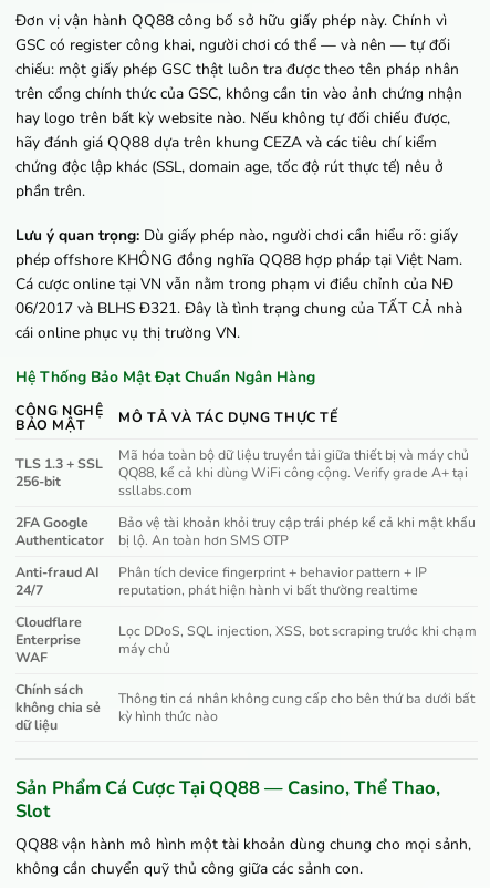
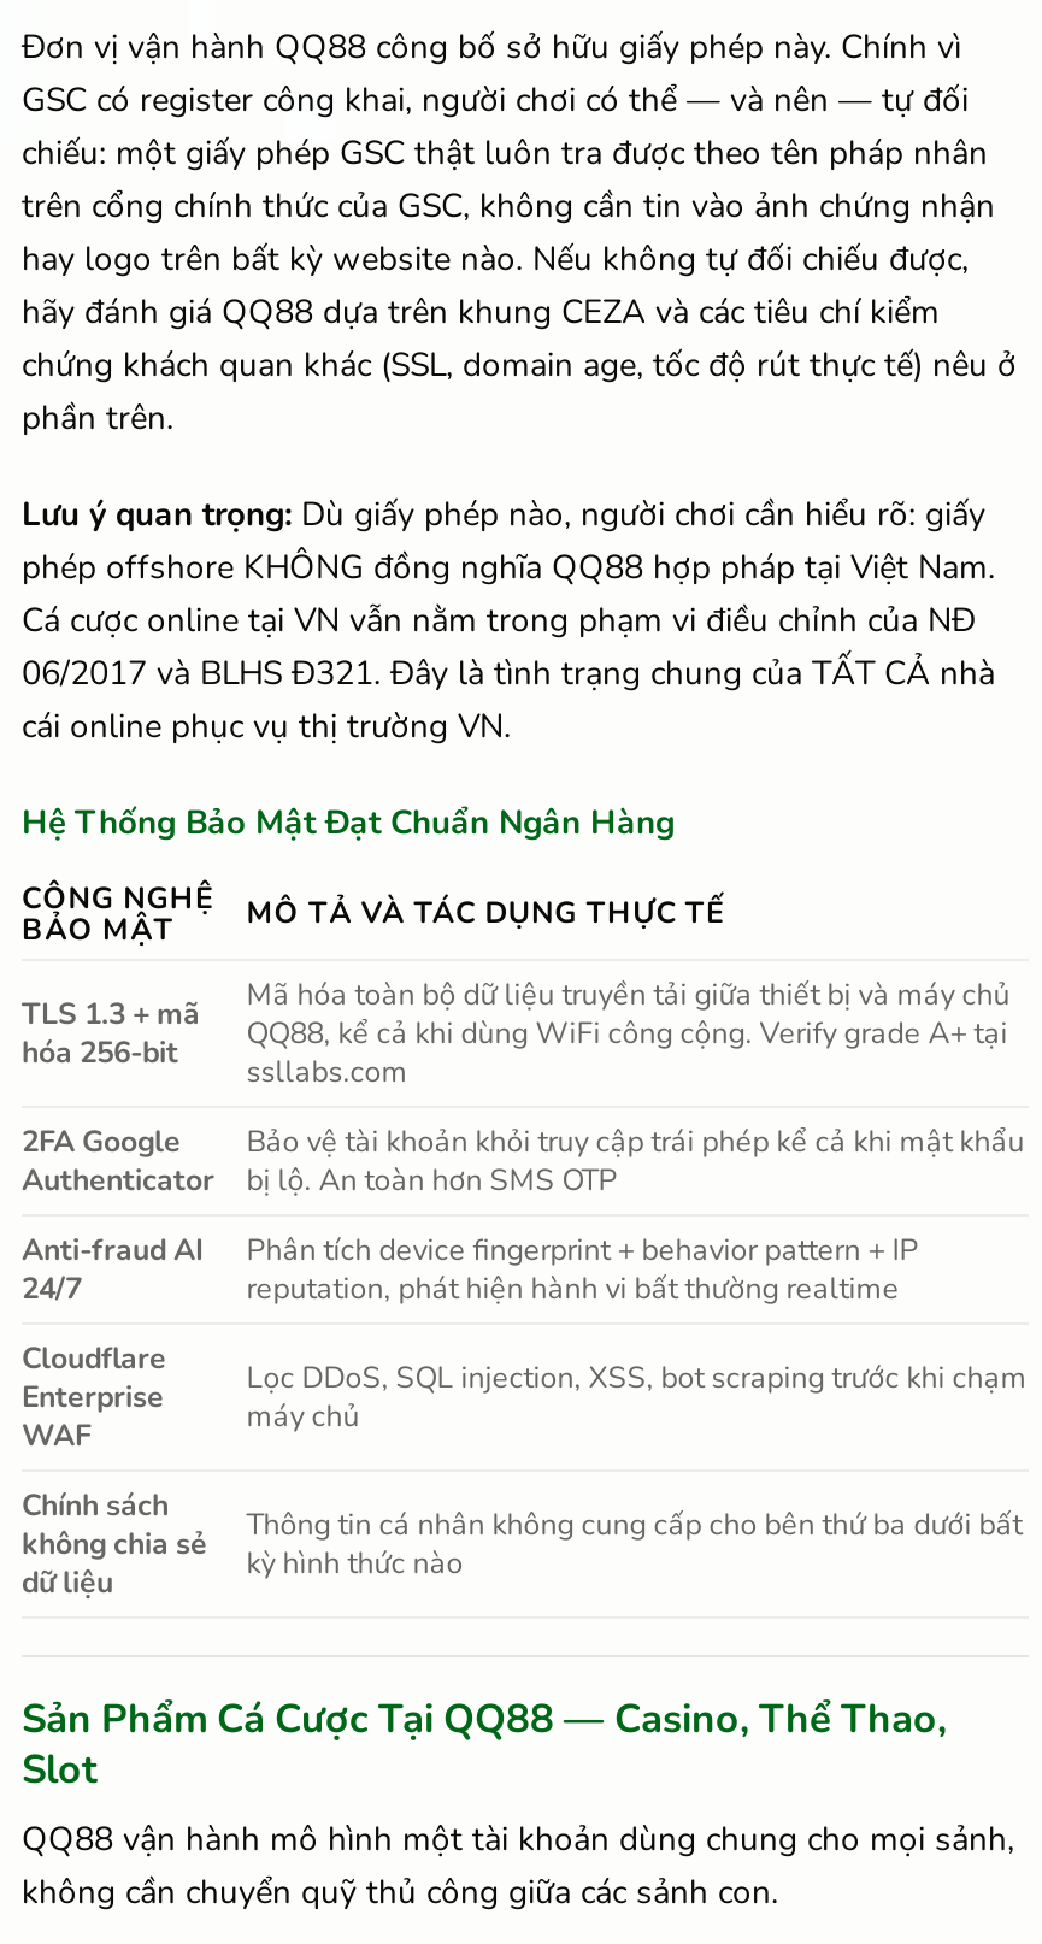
[15,156,444,177] chứng độc lập khác (SSL, domain age, tốc độ rút thực tế) nêu ở -> [22,343,1017,389] chứng khách quan khác (SSL, domain age, tốc độ rút thực tế) nêu ở
[15,455,103,491] TLS 1.3 + SSL | 256-bit -> [22,992,200,1072] TLS 1.3 + mã | hóa 256-bit

